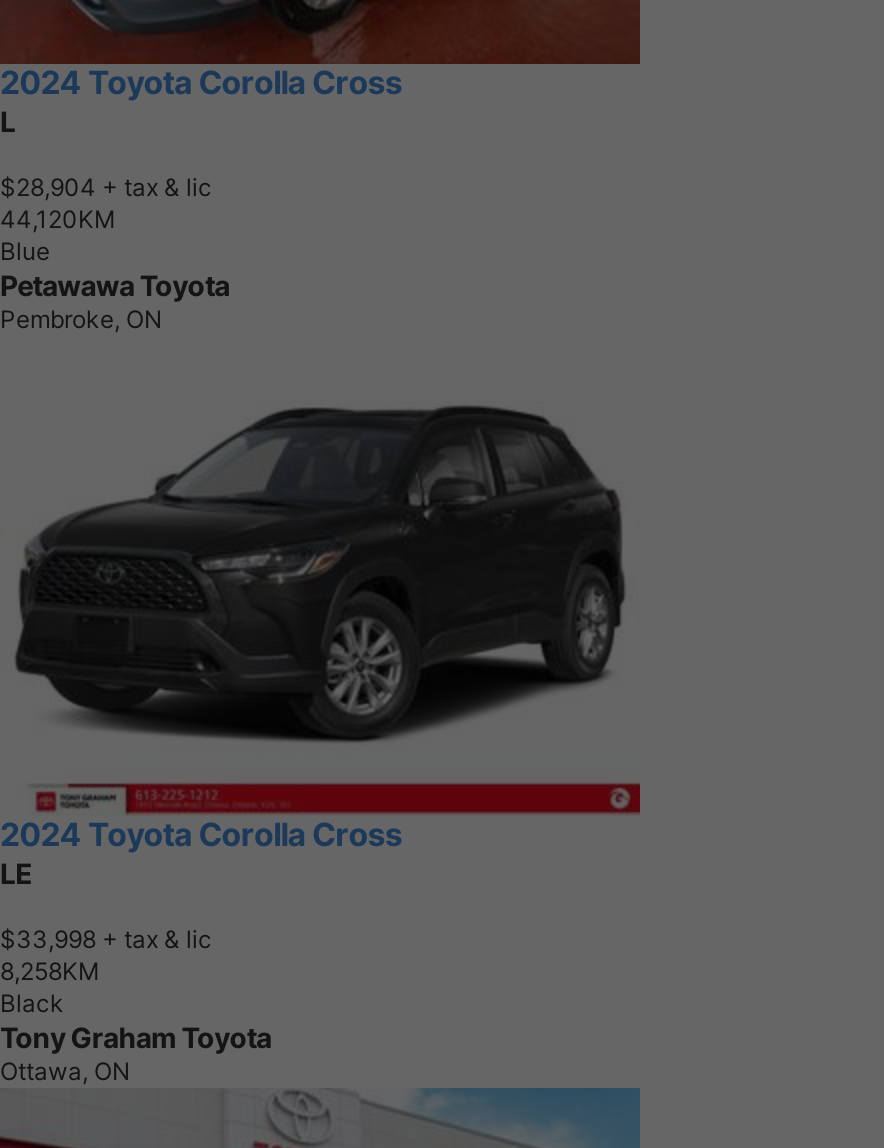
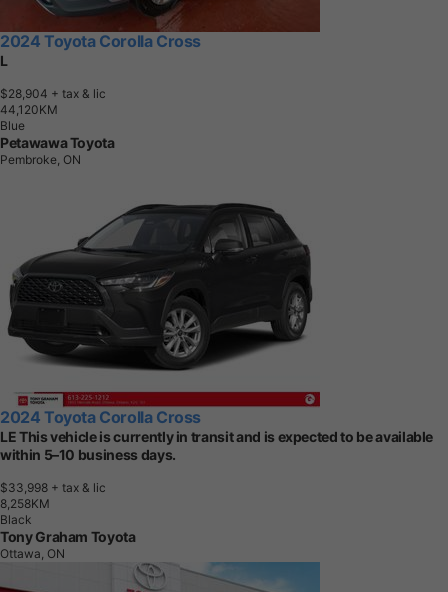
[0,857,33,891] LE -> [0,428,433,463] LE This vehicle is currently in transit and is expected to be available | within 5–10 business days.

